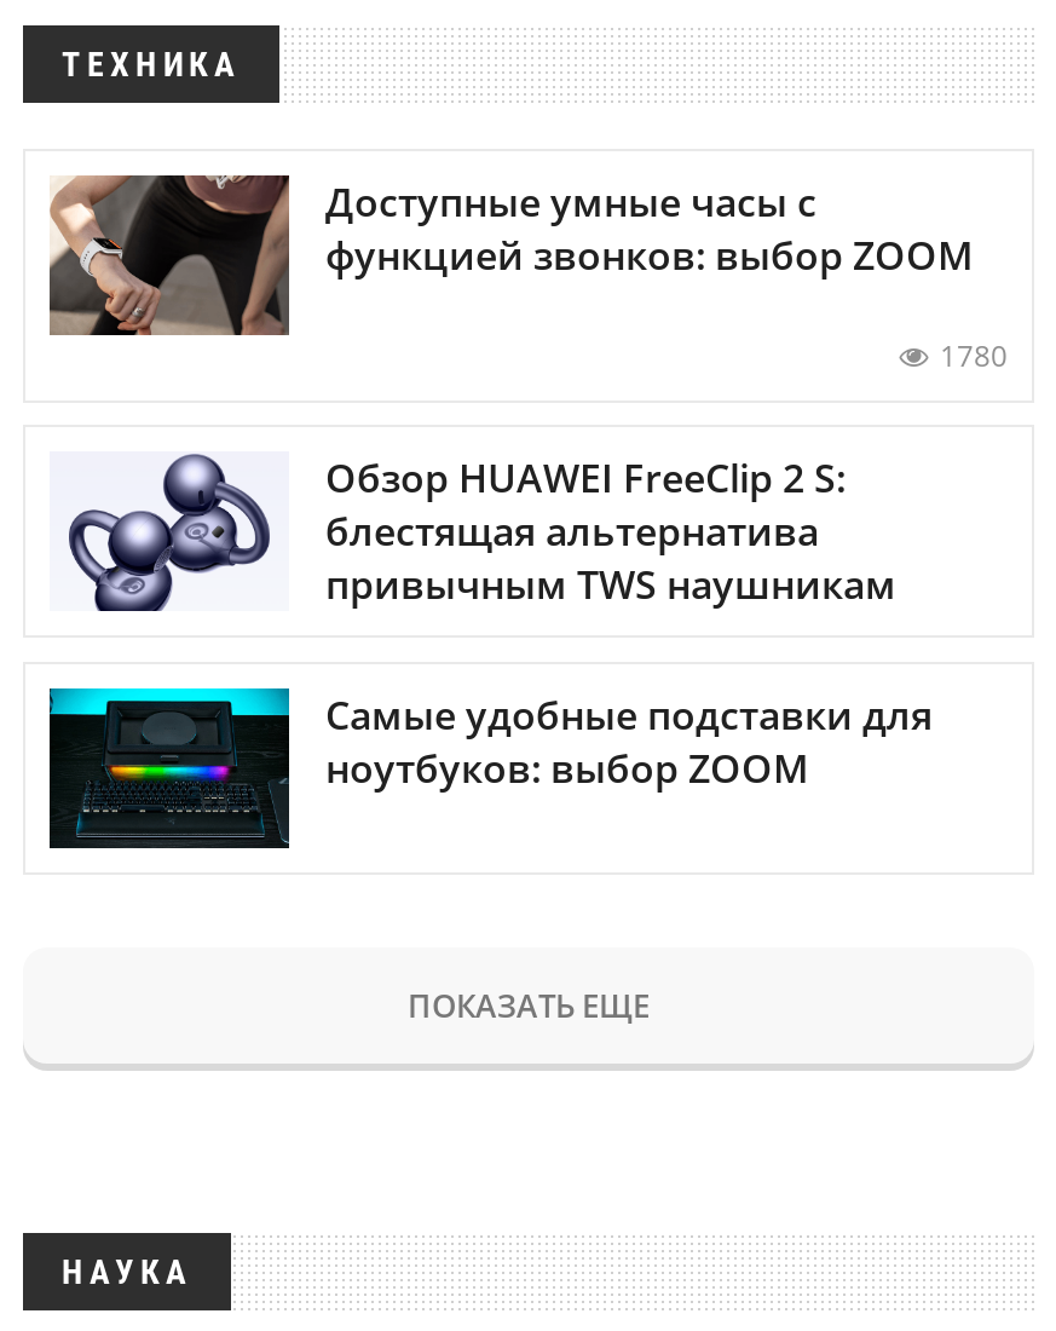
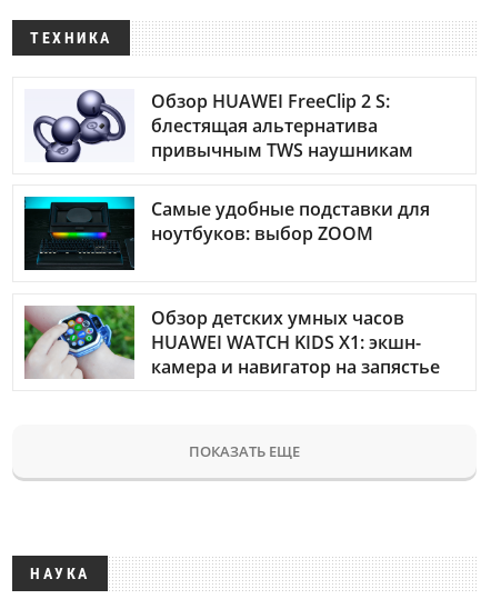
[47,173,1008,377] [image] | Доступные умные часы с | функцией звонков: выбор ZOOM | 1780 -> none
moved [64,452,933,794] -> [31,89,430,246]: [image] | Обзор HUAWEI FreeClip 2 S: | блестящая альтернатива | привычным TWS наушникам | Самые удобные подставки для | ноутбуков: выбор ZOOM
none -> [23,305,440,380] [image] | Обзор детских умных часов | HUAWEI WATCH KIDS X1: экшн- | камера и навигатор на запястье

